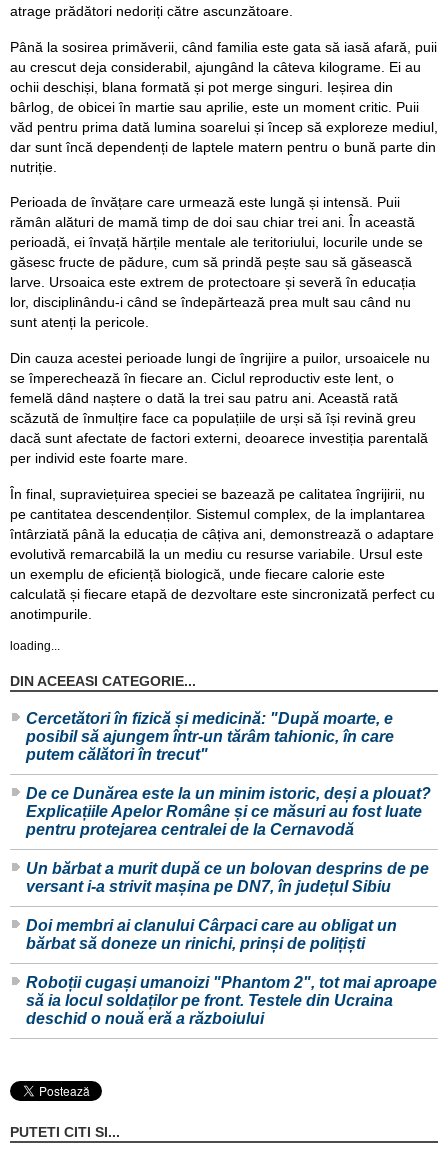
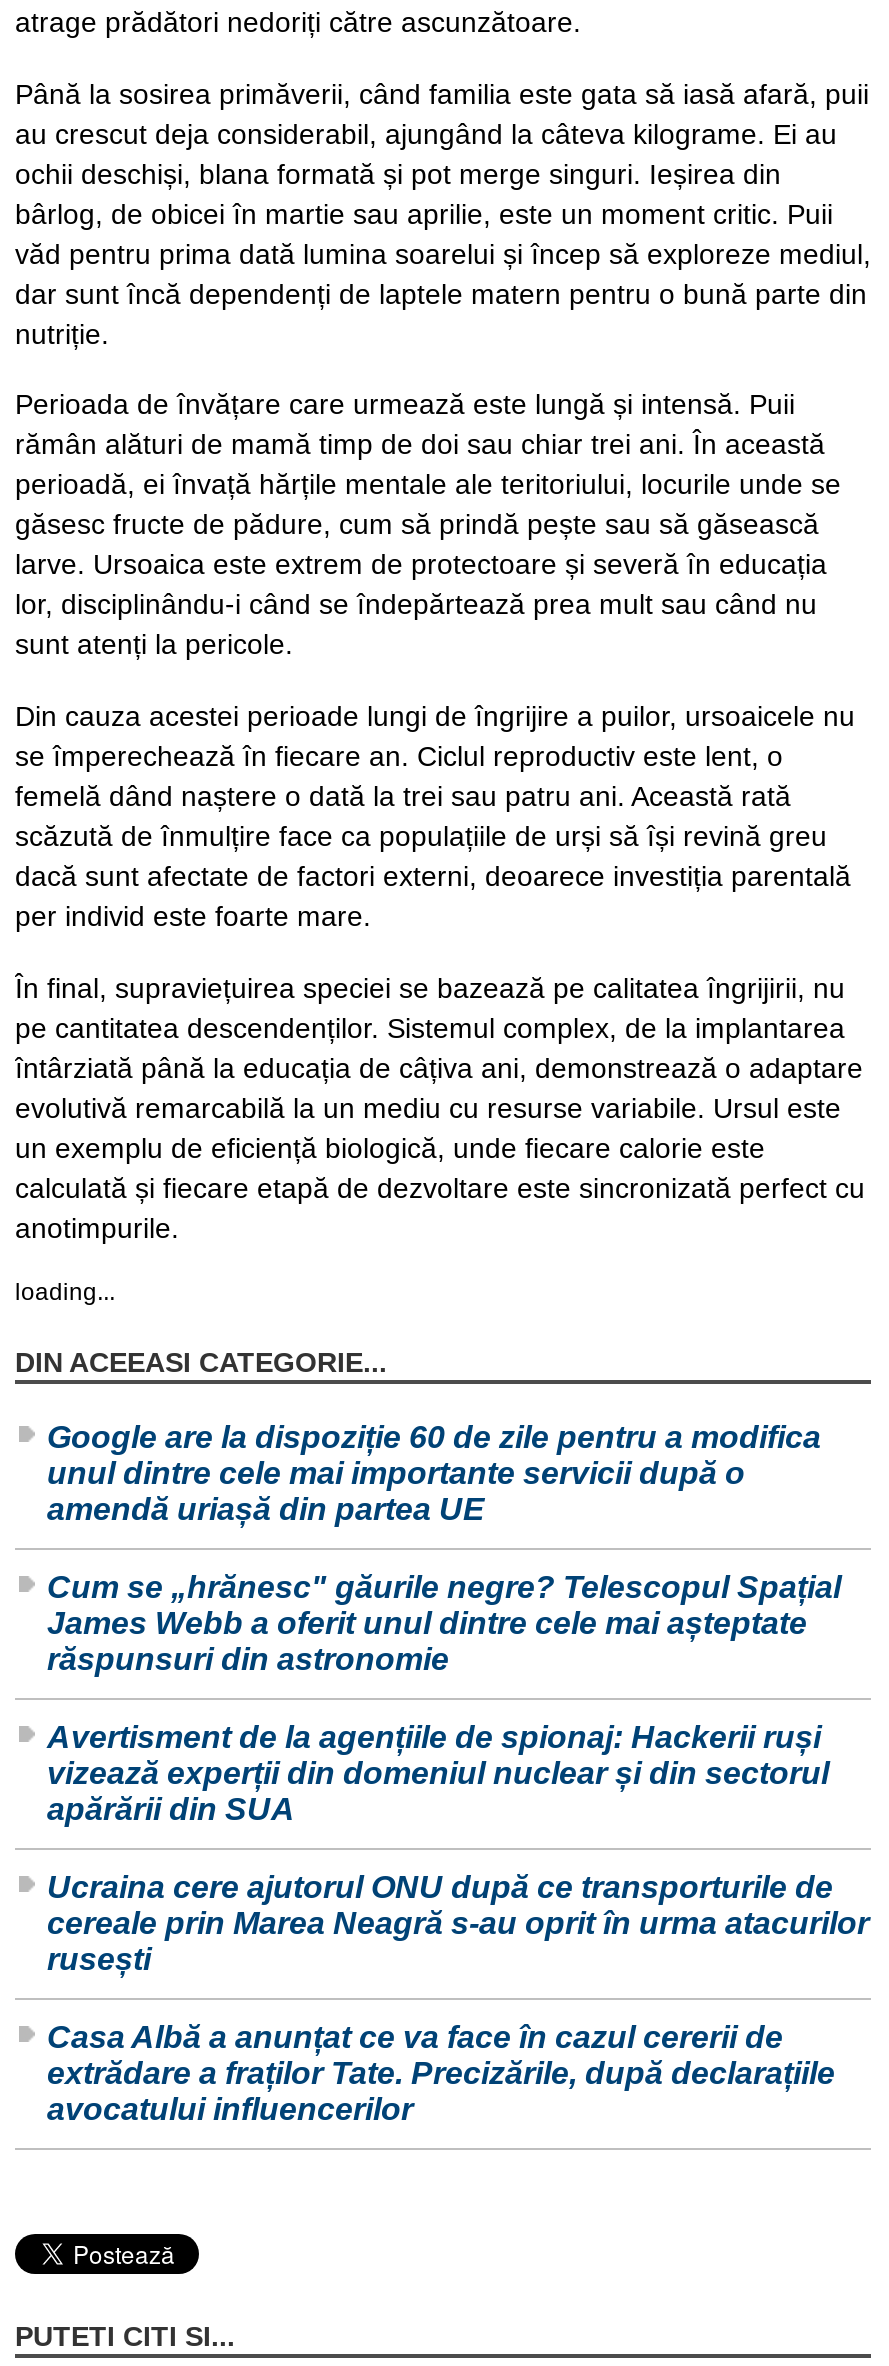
[26,709,394,762] Cercetători în fizică și medicină: "După moarte, e | posibil să ajungem într-un tărâm tahionic, în care | putem călători în trecut" -> [47,1419,821,1525] Google are la dispoziție 60 de zile pentru a modifica | unul dintre cele mai importante servicii după o | amendă uriașă din partea UE
[26,784,431,837] De ce Dunărea este la un minim istoric, deși a plouat? | Explicațiile Apelor Române și ce măsuri au fost luate | pentru protejarea centralei de la Cernavodă -> [47,1569,841,1675] Cum se „hrănesc" găurile negre? Telescopul Spațial | James Webb a oferit unul dintre cele mai așteptate | răspunsuri din astronomie
[26,859,429,894] Un bărbat a murit după ce un bolovan desprins de pe | versant i-a strivit mașina pe DN7, în județul Sibiu -> [47,1719,829,1825] Avertisment de la agențiile de spionaj: Hackerii ruși | vizează experții din domeniul nuclear și din sectorul | apărării din SUA
[26,916,397,951] Doi membri ai clanului Cârpaci care au obligat un | bărbat să doneze un rinichi, prinși de polițiști -> [47,1869,869,1975] Ucraina cere ajutorul ONU după ce transporturile de | cereale prin Marea Neagră s-au oprit în urma atacurilor | rusești
[26,973,437,1026] Roboții cugași umanoizi "Phantom 2", tot mai aproape | să ia locul soldaților pe front. Testele din Ucraina | deschid o nouă eră a războiului -> [47,2019,835,2125] Casa Albă a anunțat ce va face în cazul cererii de | extrădare a fraților Tate. Precizările, după declarațiile | avocatului influencerilor

